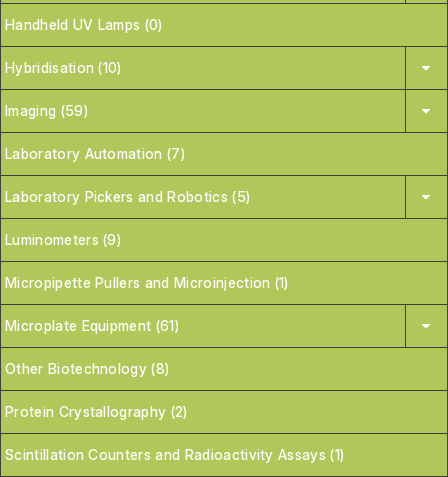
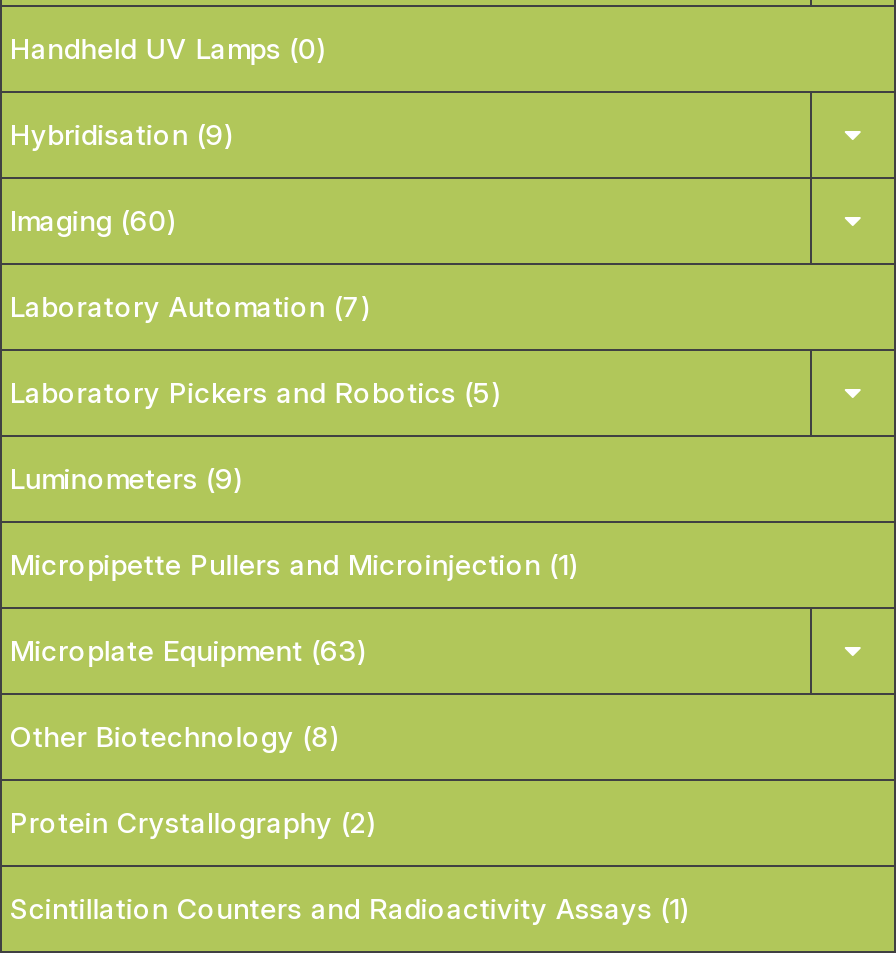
[5,59,122,76] Hybridisation (10) -> [10,117,233,151] Hybridisation (9)
[5,102,88,119] Imaging (59) -> [10,203,176,237] Imaging (60)
[5,317,179,334] Microplate Equipment (61) -> [10,633,366,667] Microplate Equipment (63)

